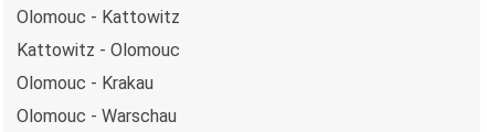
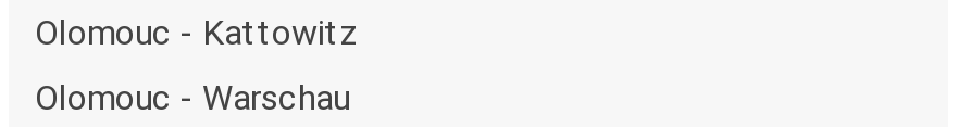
[17,39,180,93] Kattowitz - Olomouc | Olomouc - Krakau -> none

